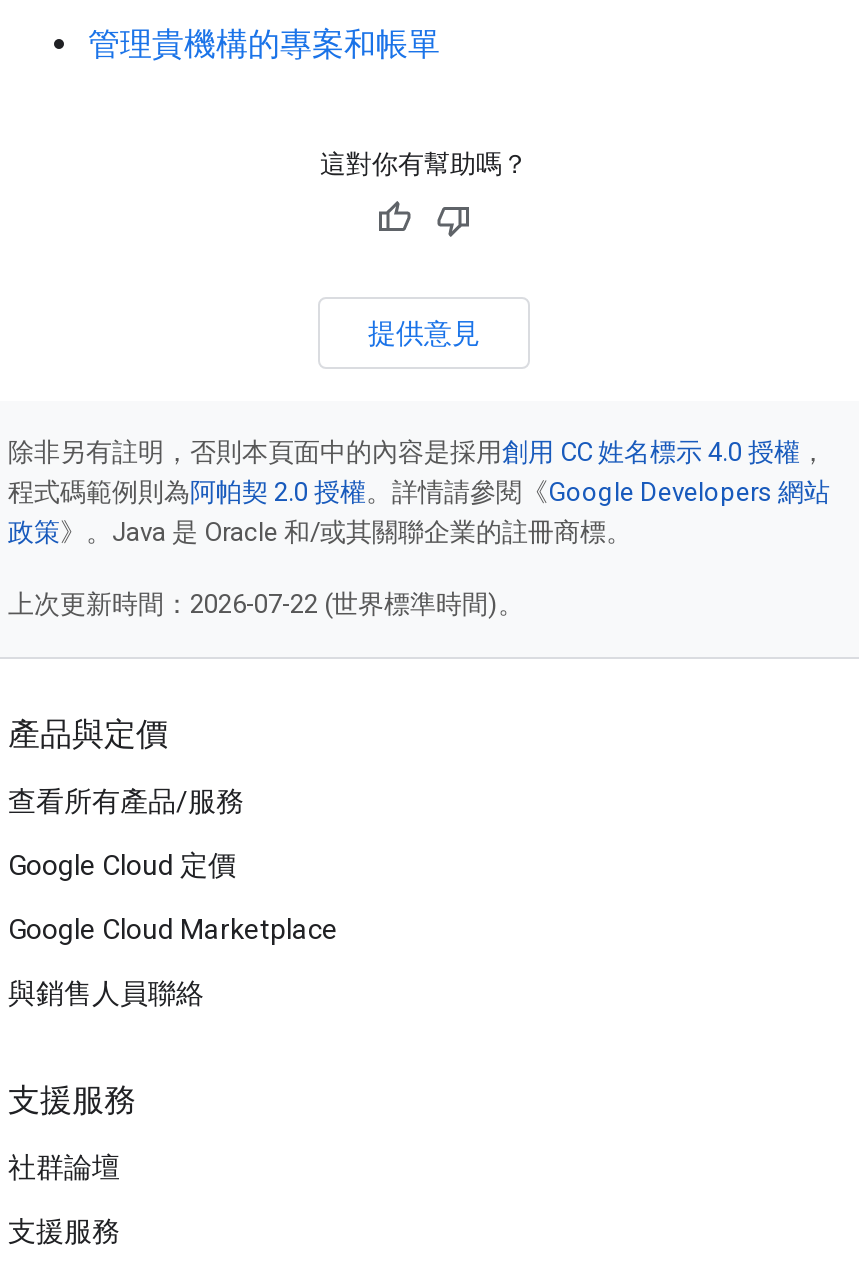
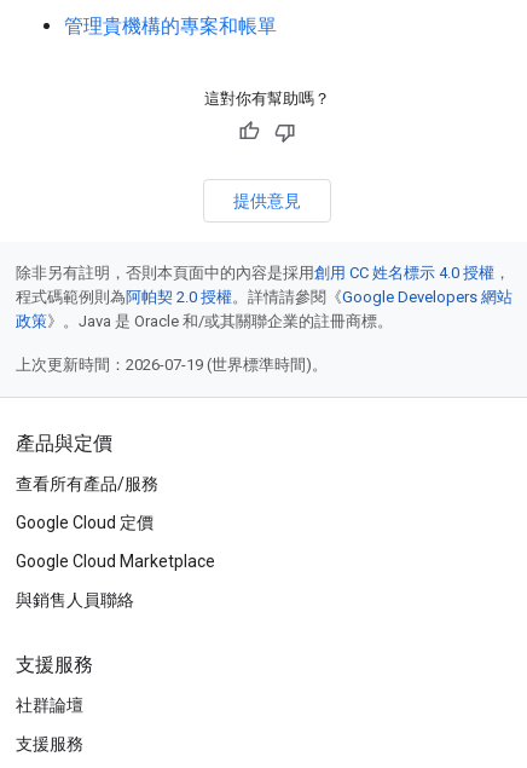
[8,589,524,619] 上次更新時間：2026-07-22 (世界標準時間)。 -> [16,355,328,373] 上次更新時間：2026-07-19 (世界標準時間)。

